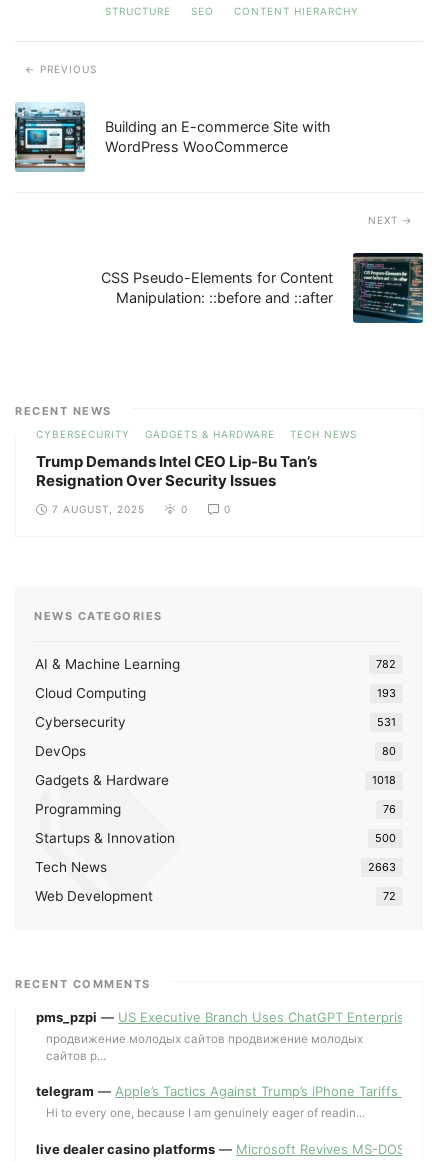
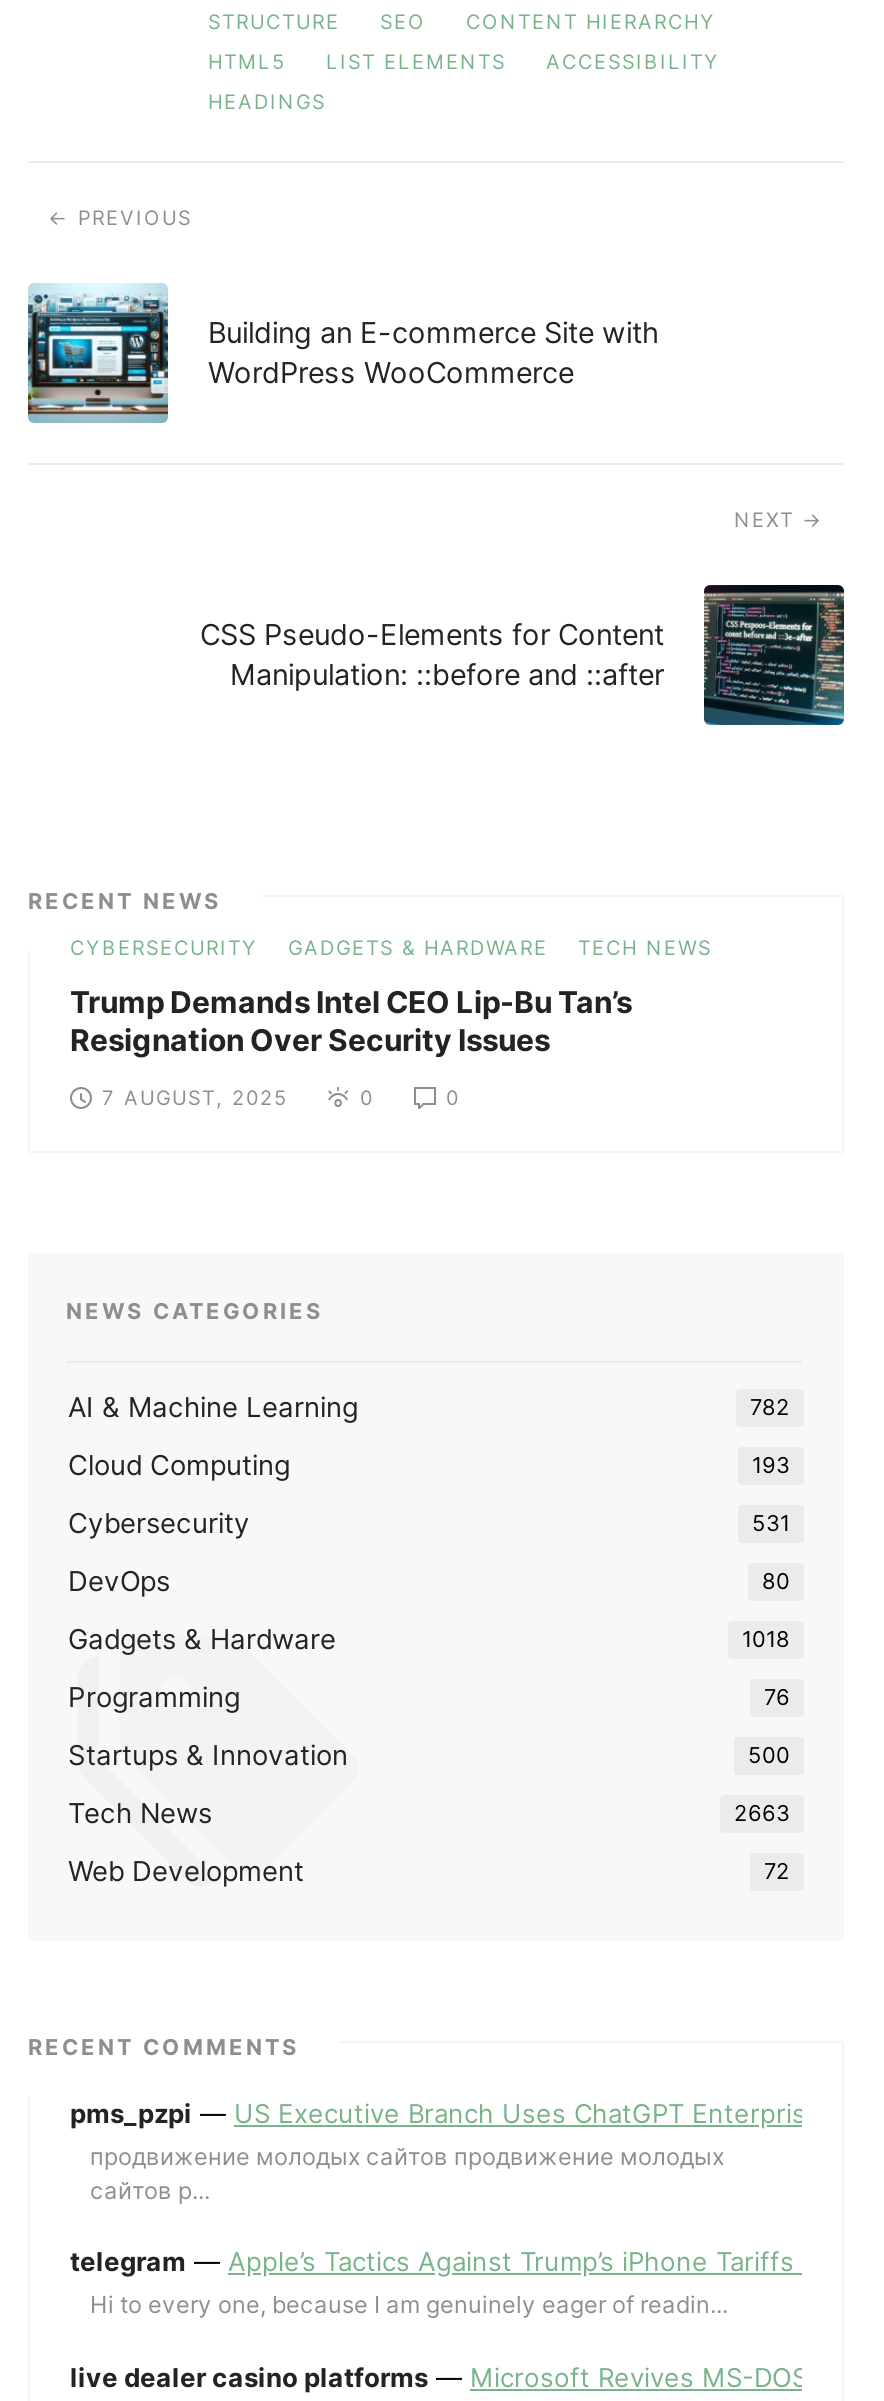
none -> [208,49,720,113] HTML5 | LIST ELEMENTS | ACCESSIBILITY | HEADINGS

